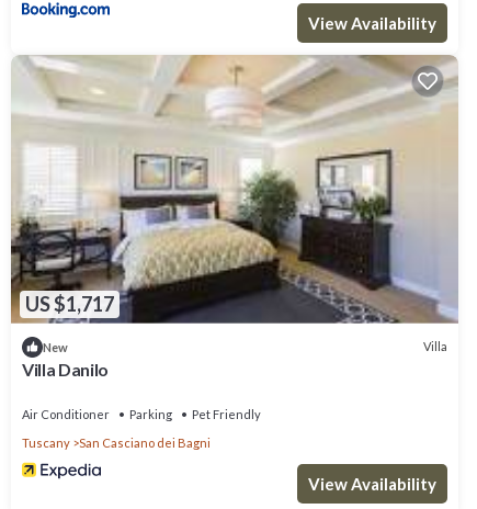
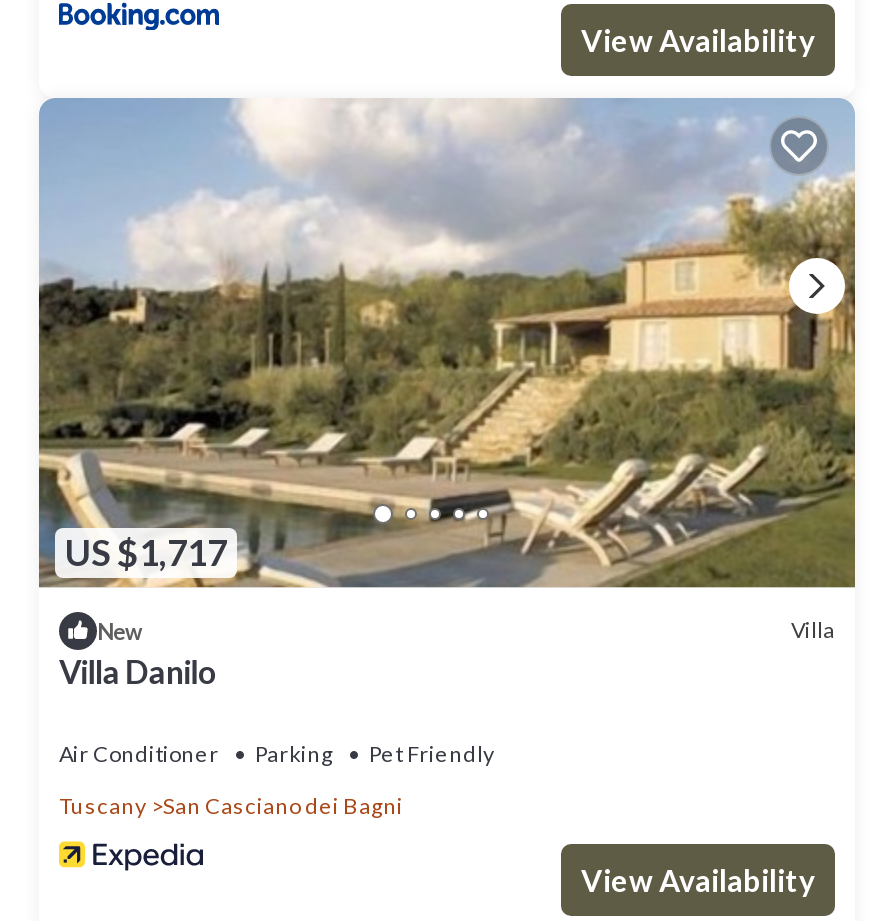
[10,54,458,325] [image] -> [37,98,857,590] [image]

